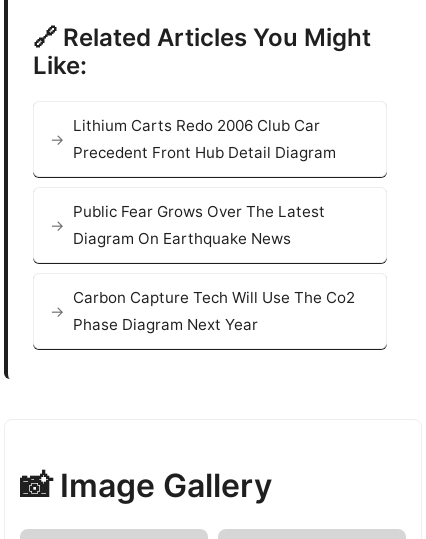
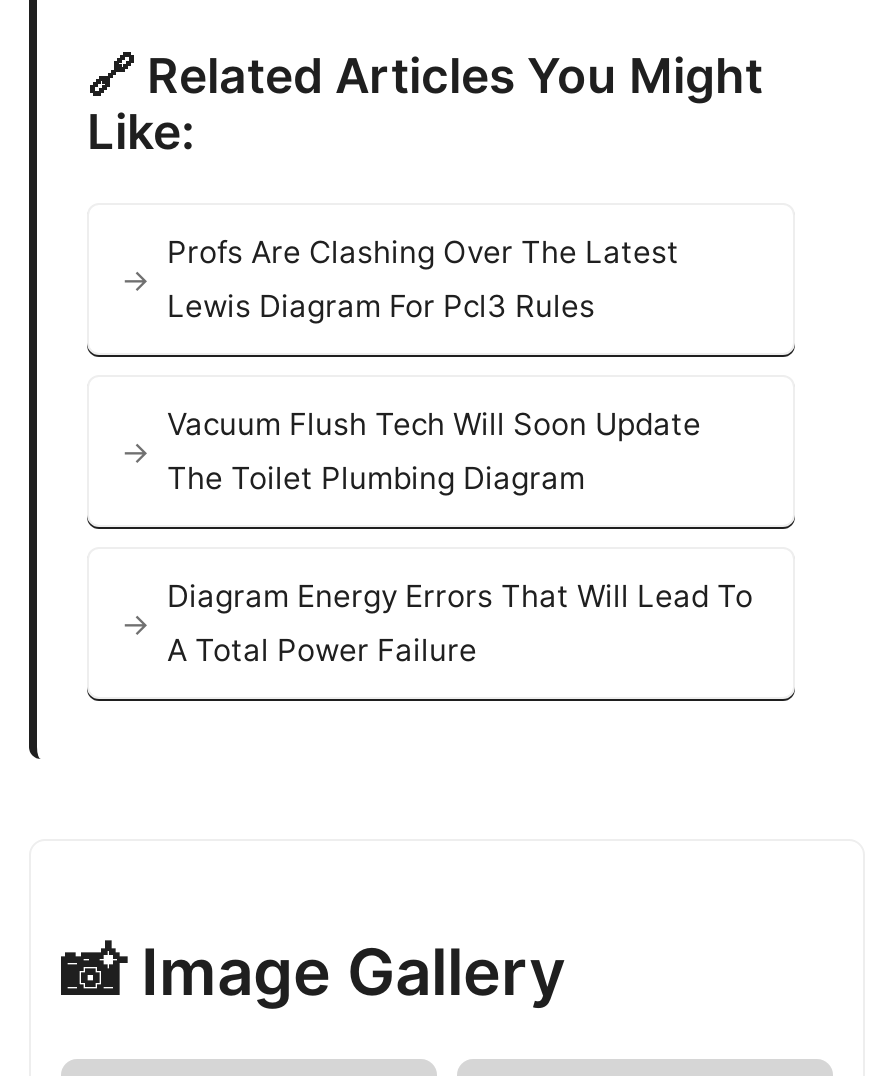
[73,116,336,162] Lithium Carts Redo 2006 Club Car | Precedent Front Hub Detail Diagram -> [167,233,679,325] Profs Are Clashing Over The Latest | Lewis Diagram For Pcl3 Rules
[73,202,325,248] Public Fear Grows Over The Latest | Diagram On Earthquake News -> [167,405,701,497] Vacuum Flush Tech Will Soon Update | The Toilet Plumbing Diagram
[73,288,355,334] Carbon Capture Tech Will Use The Co2 | Phase Diagram Next Year -> [167,577,753,669] Diagram Energy Errors That Will Lead To | A Total Power Failure

